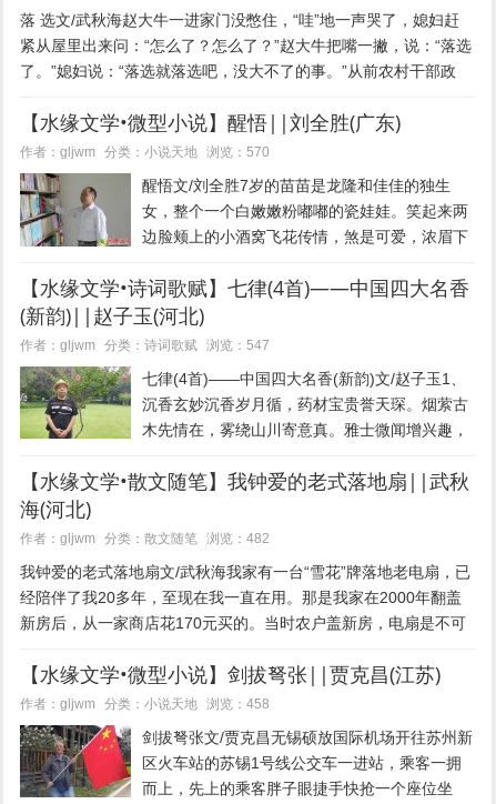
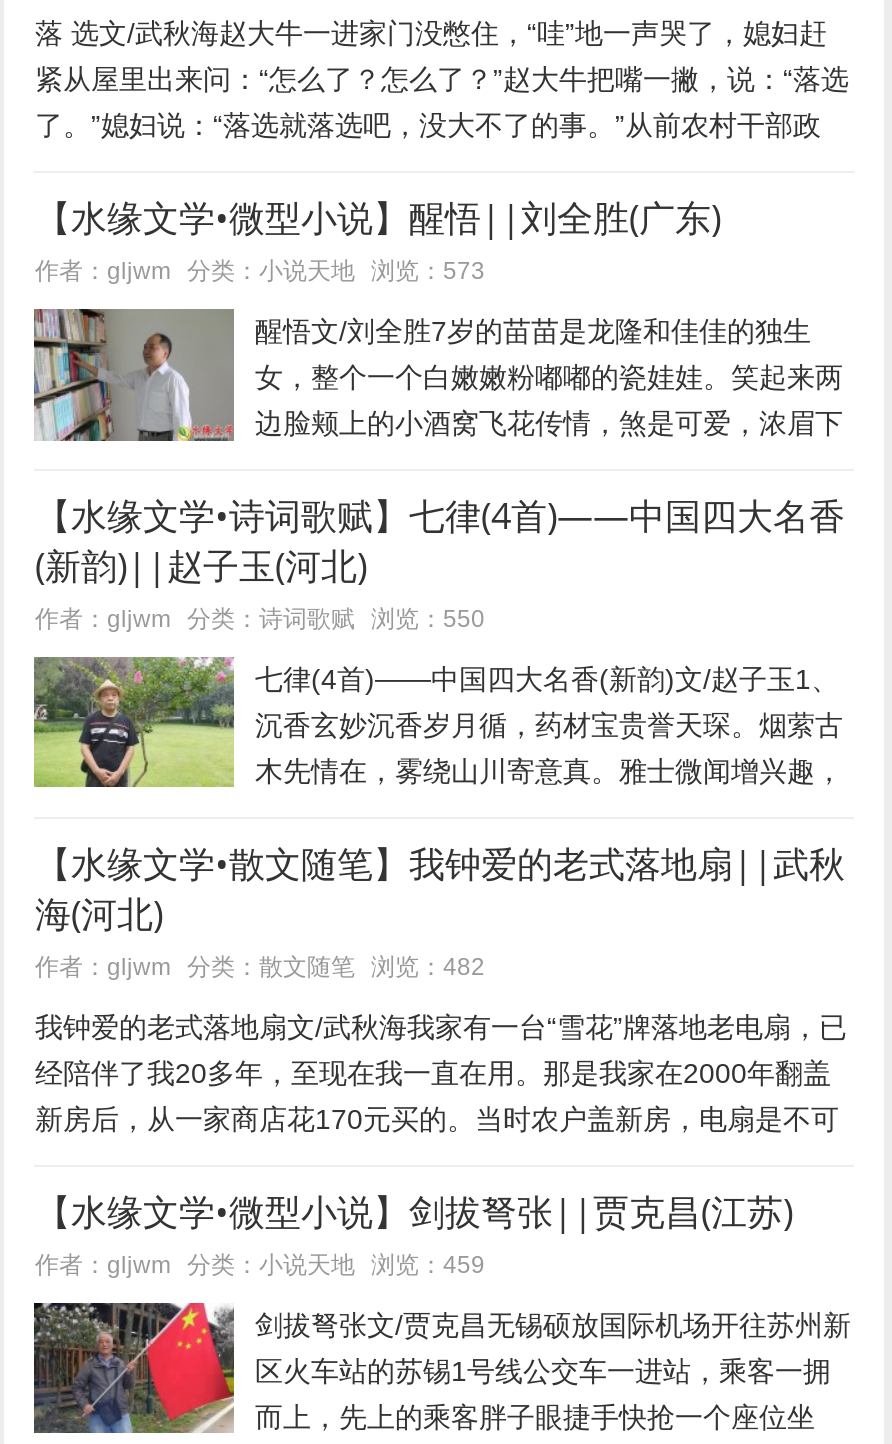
[21,142,270,161] 作者：gljwm 分类：小说天地 浏览：570 -> [35,253,485,287] 作者：gljwm 分类：小说天地 浏览：573
[21,335,270,354] 作者：gljwm 分类：诗词歌赋 浏览：547 -> [35,601,485,635] 作者：gljwm 分类：诗词歌赋 浏览：550
[21,694,270,713] 作者：gljwm 分类：小说天地 浏览：458 -> [35,1247,485,1281] 作者：gljwm 分类：小说天地 浏览：459

